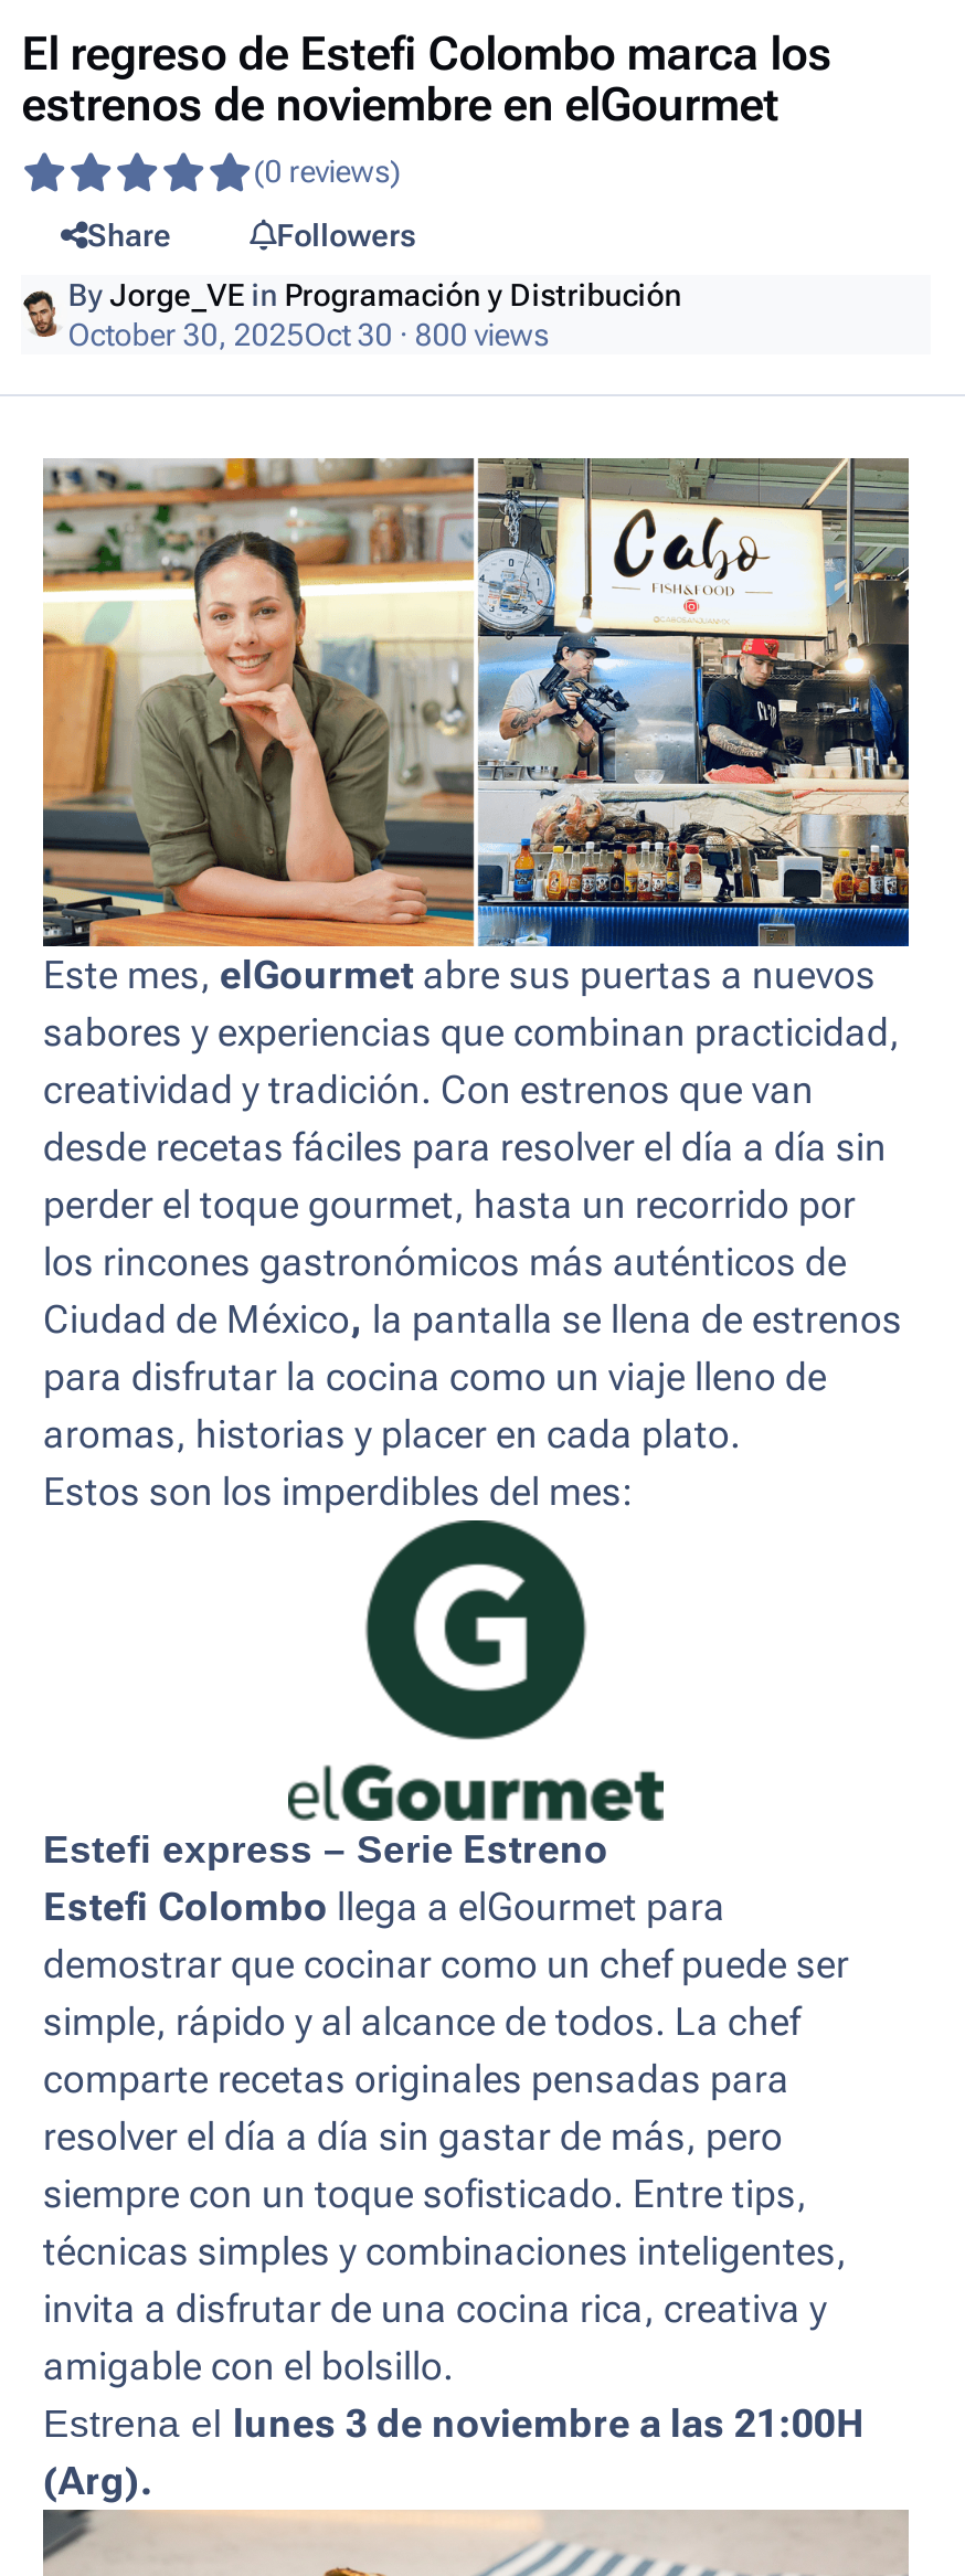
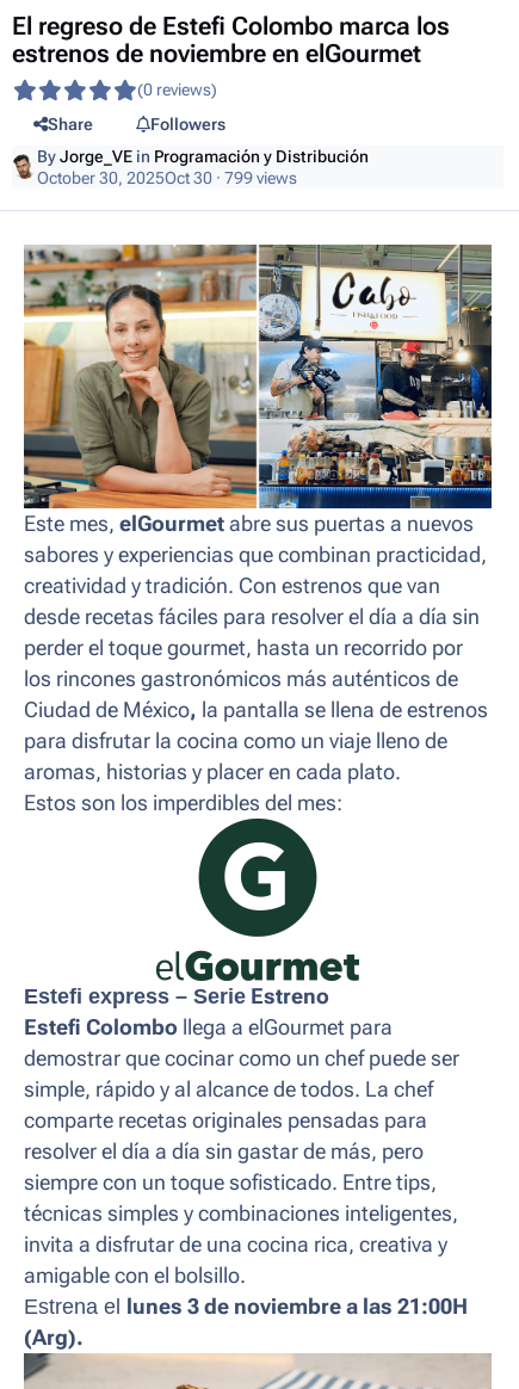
[68,316,549,352] October 30, 2025Oct 30 · 800 views -> [37,168,297,187] October 30, 2025Oct 30 · 799 views

